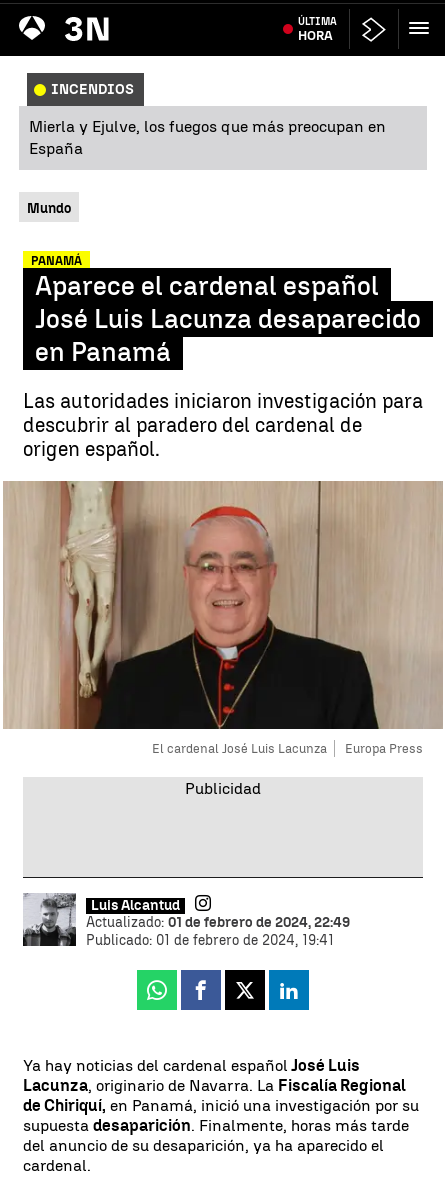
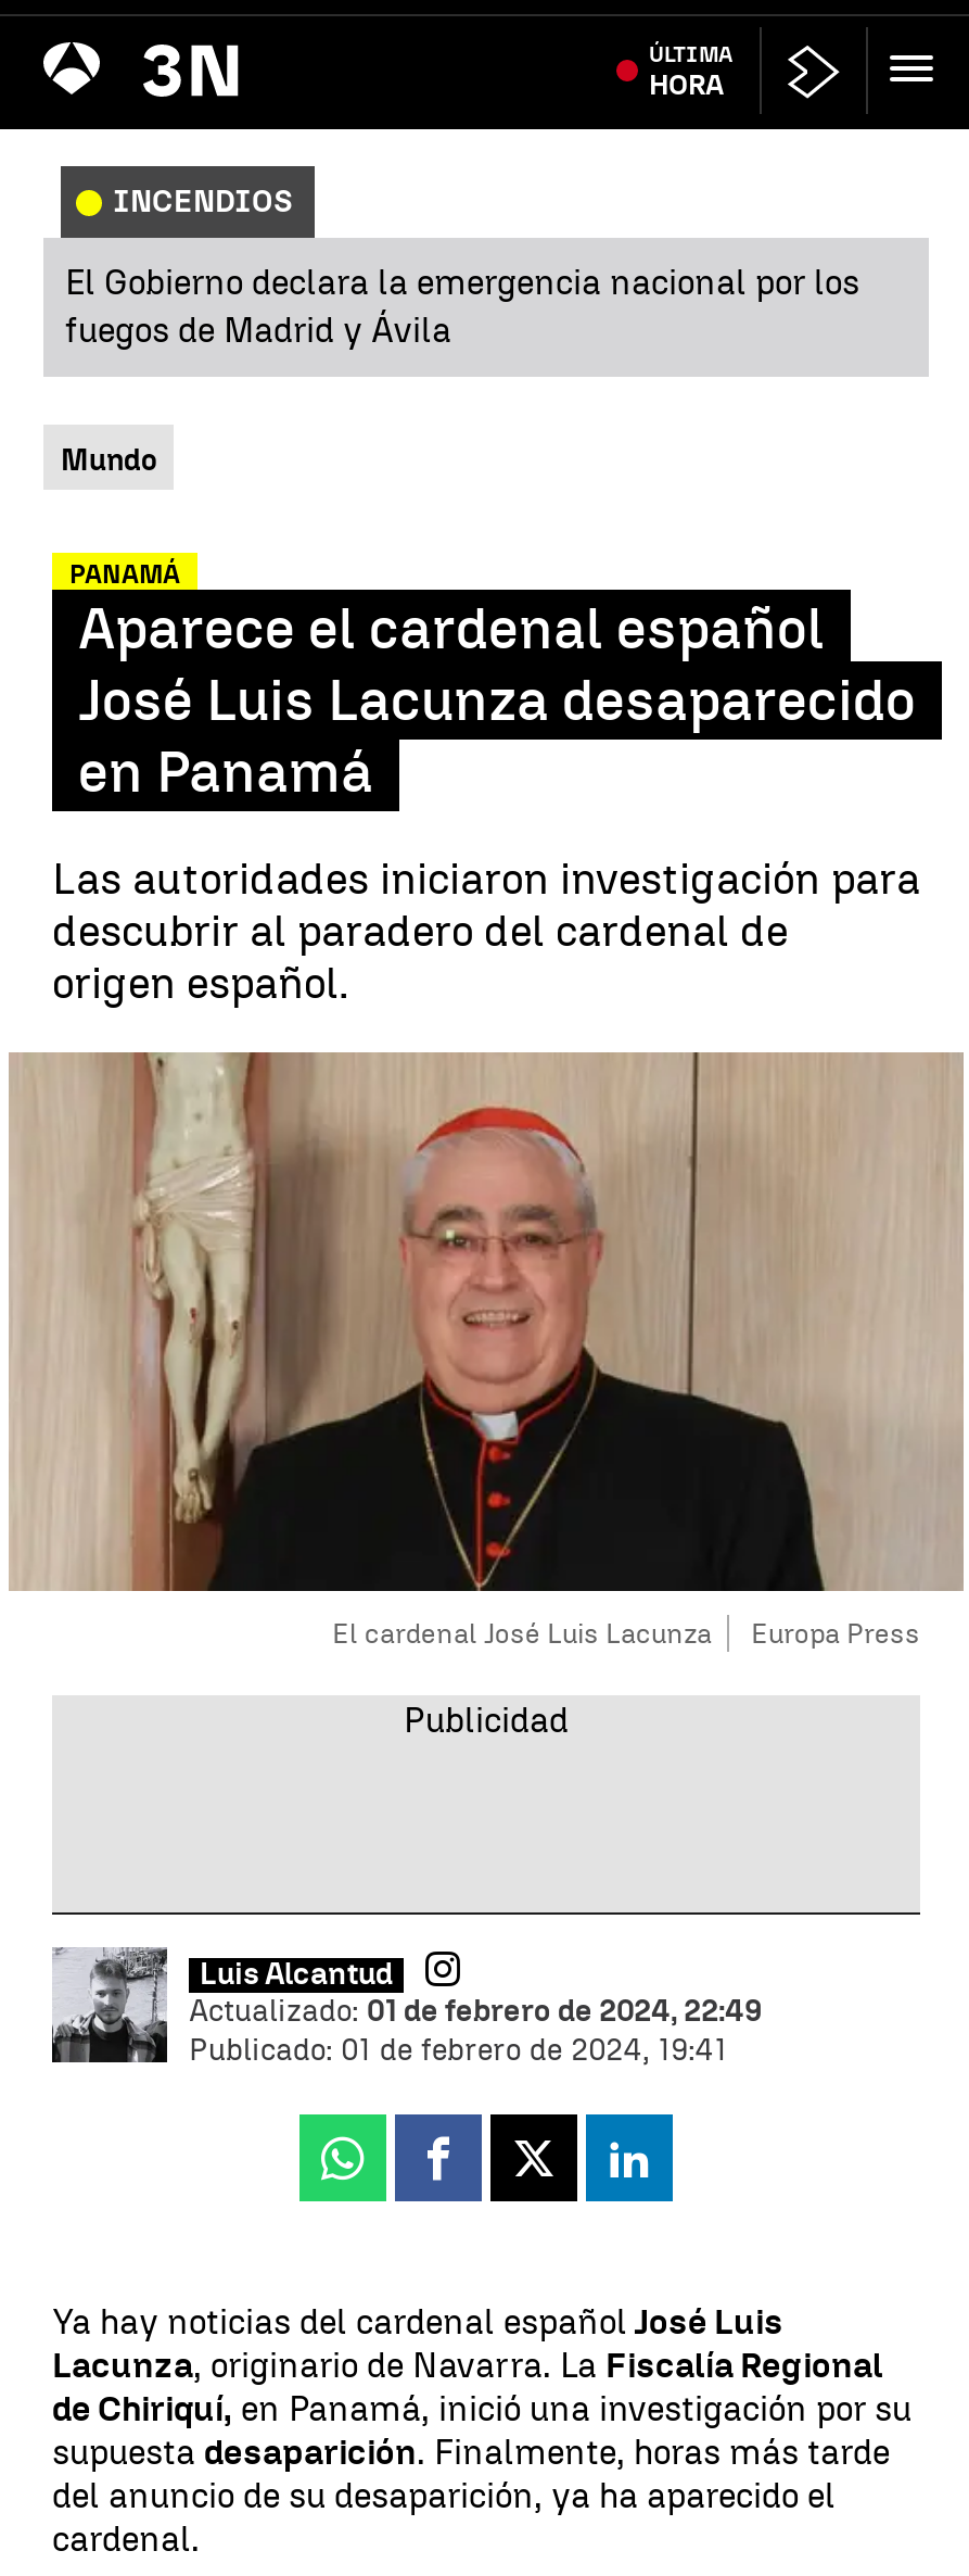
[29,117,386,158] Mierla y Ejulve, los fuegos que más preocupan en | España -> [65,262,859,351] El Gobierno declara la emergencia nacional por los | fuegos de Madrid y Ávila

